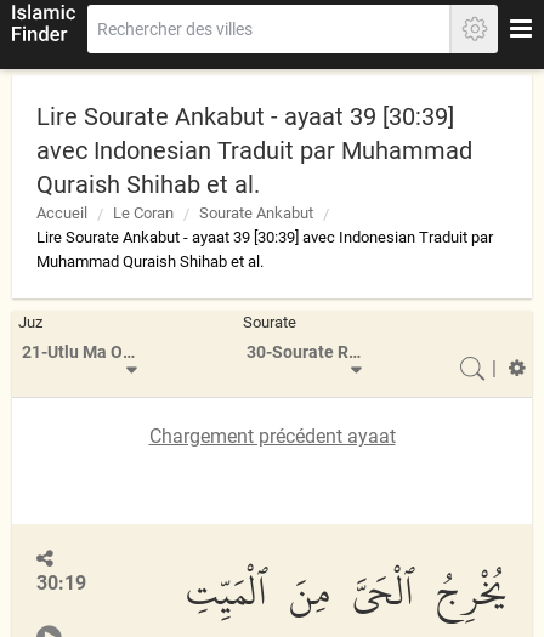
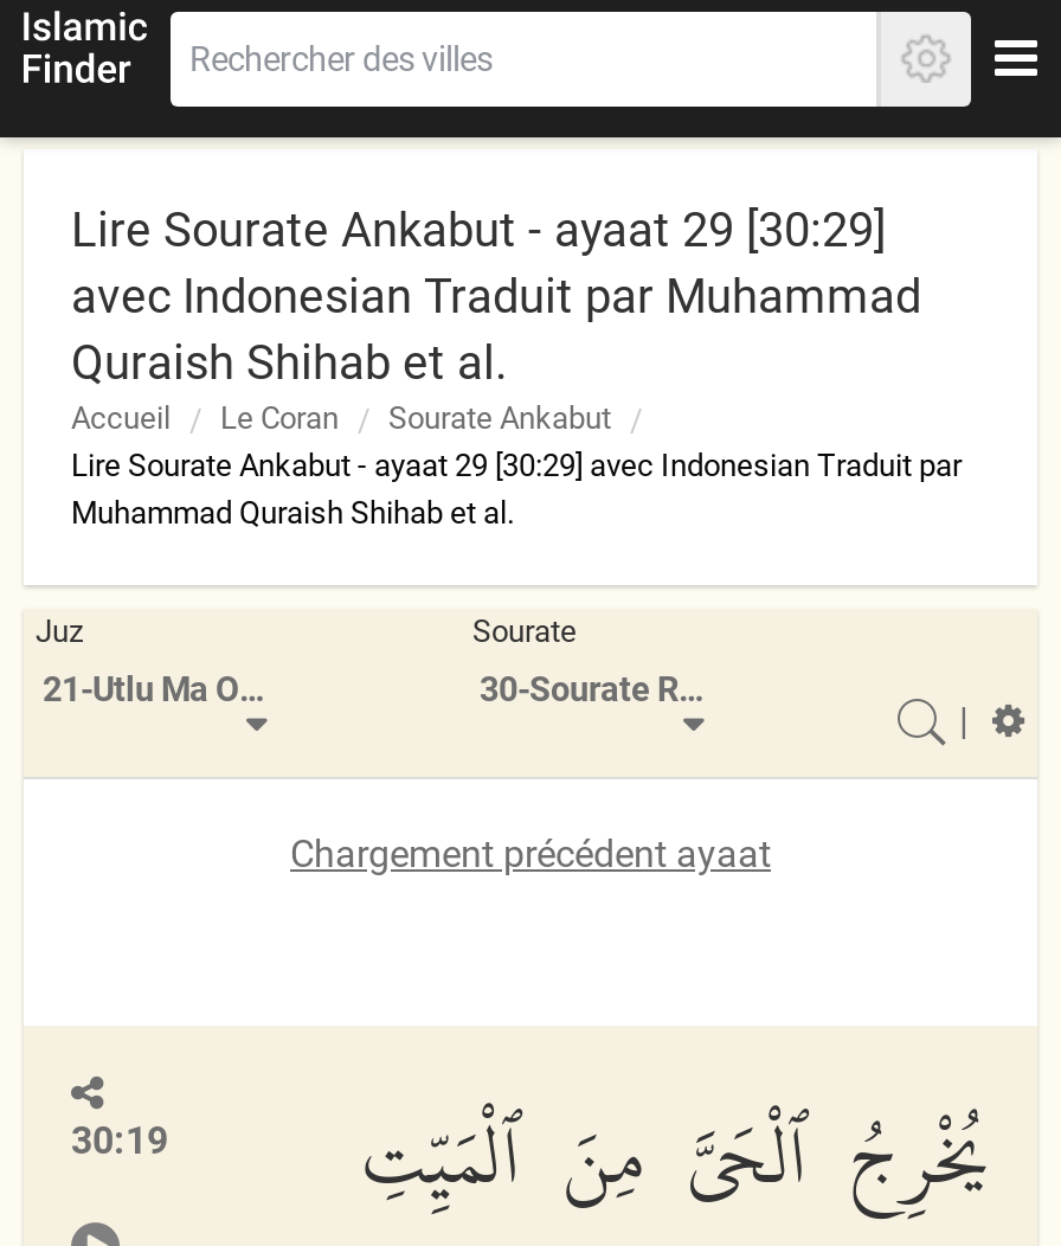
[36,102,454,131] Lire Sourate Ankabut - ayaat 39 [30:39] -> [71,201,886,258] Lire Sourate Ankabut - ayaat 29 [30:29]
[36,228,493,246] Lire Sourate Ankabut - ayaat 39 [30:39] avec Indonesian Traduit par -> [71,448,962,483] Lire Sourate Ankabut - ayaat 29 [30:29] avec Indonesian Traduit par

